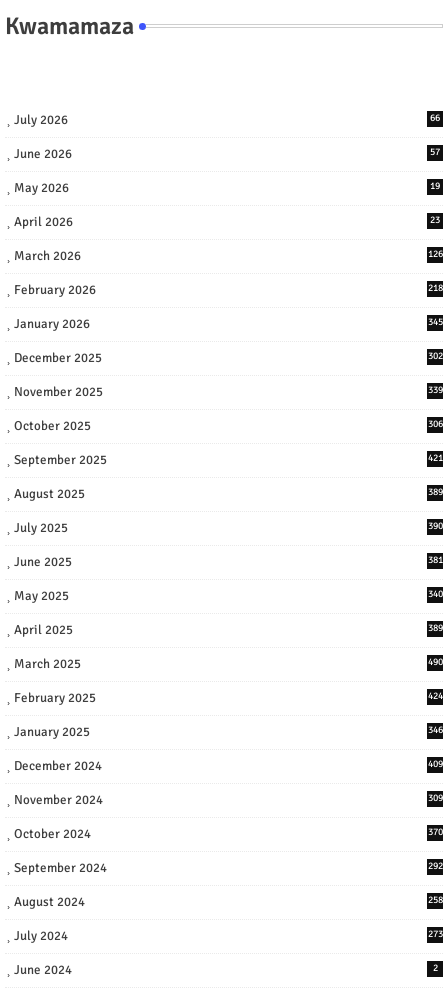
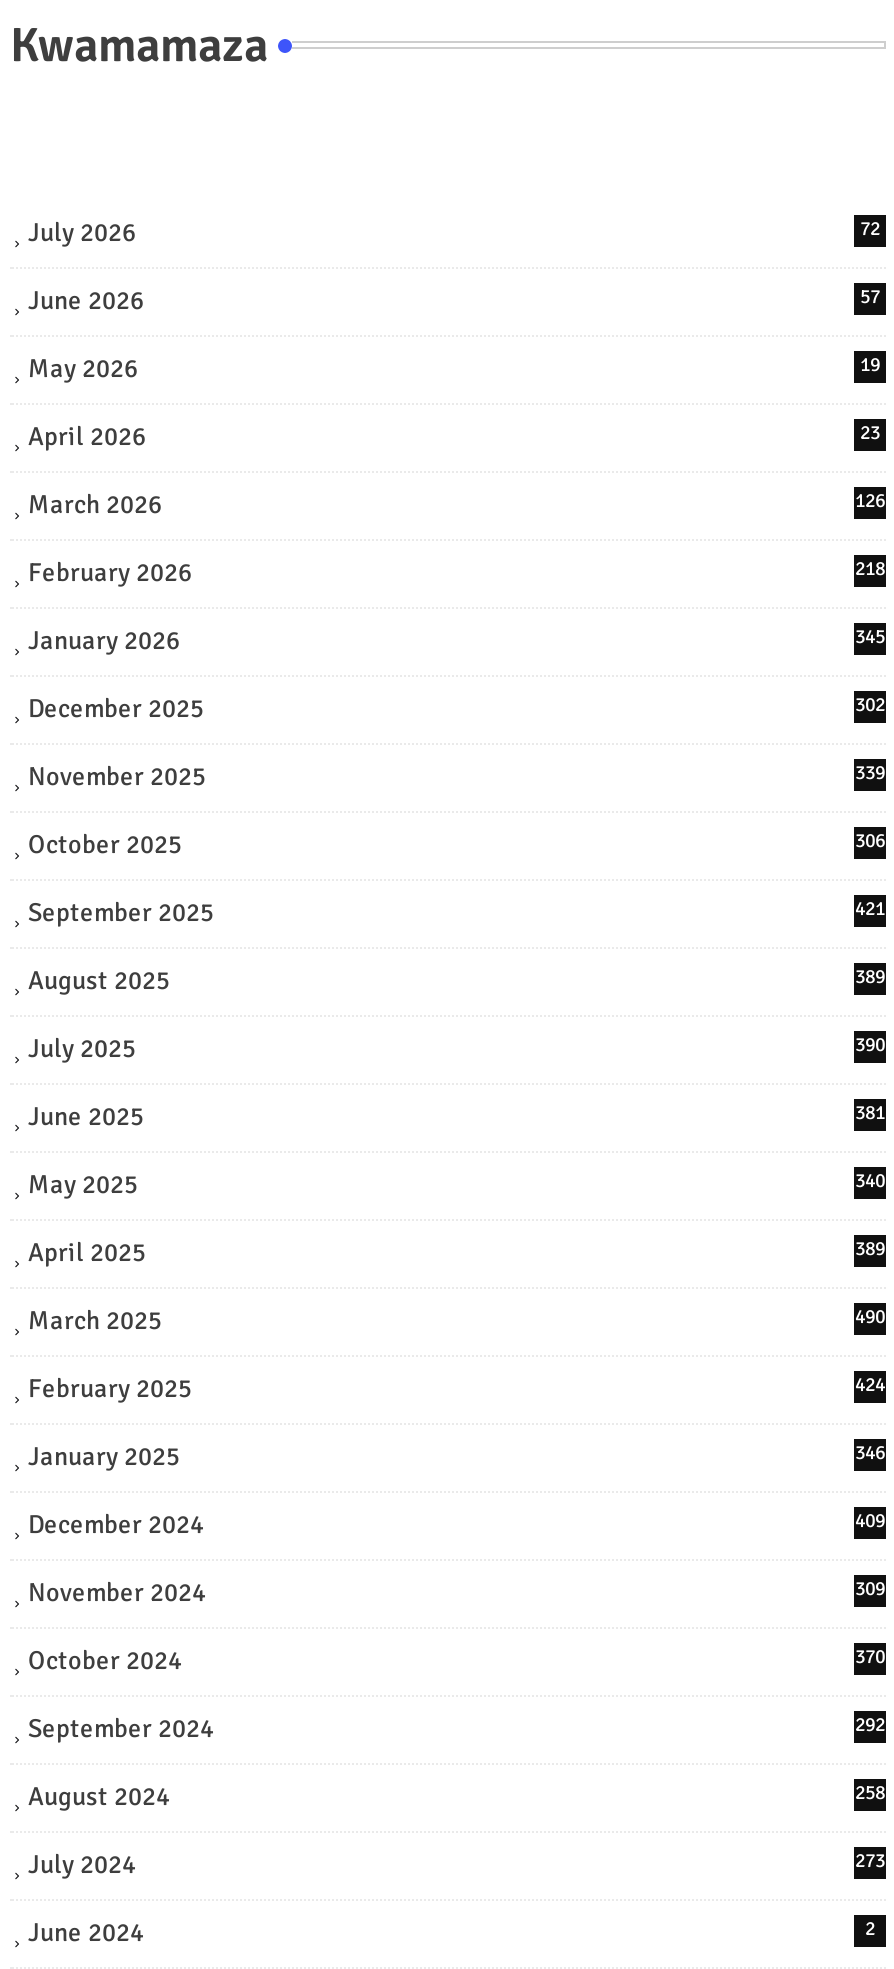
[430,112,440,124] 66 -> [860,216,880,240] 72

